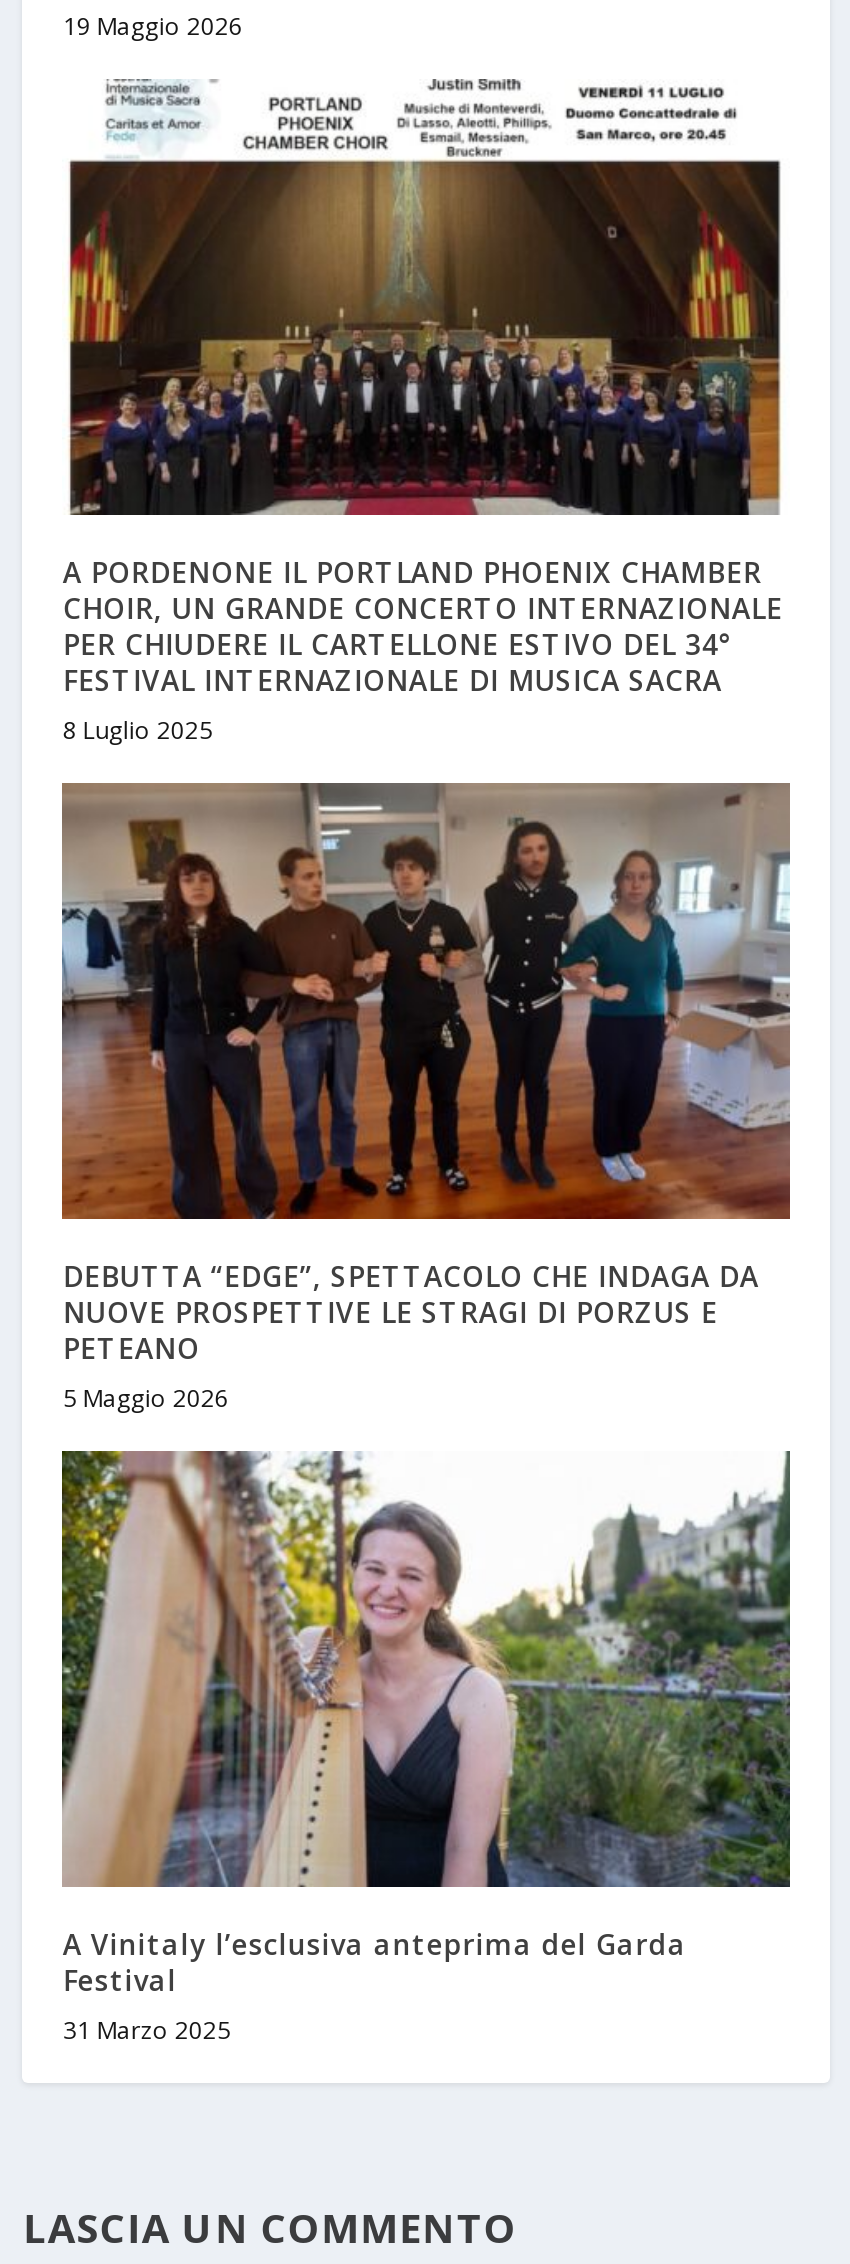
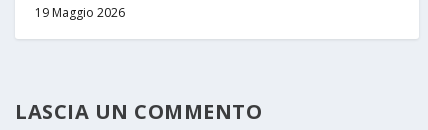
[63,78,783,746] [image] | A PORDENONE IL PORTLAND PHOENIX CHAMBER | CHOIR, UN GRANDE CONCERTO INTERNAZIONALE | PER CHIUDERE IL CARTELLONE ESTIVO DEL 34° | FESTIVAL INTERNAZIONALE DI MUSICA SACRA | 8 Luglio 2025 -> none
[60,782,792,1414] [image] | DEBUTTA “EDGE”, SPETTACOLO CHE INDAGA DA | NUOVE PROSPETTIVE LE STRAGI DI PORZUS E | PETEANO | 5 Maggio 2026 -> none
[60,1448,792,2046] [image] | A Vinitaly l’esclusiva anteprima del Garda | Festival | 31 Marzo 2025 -> none

